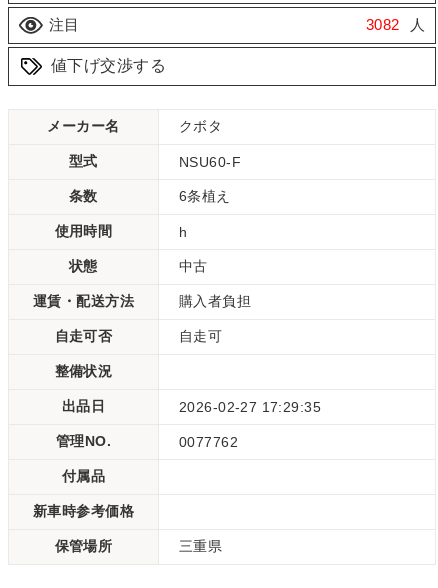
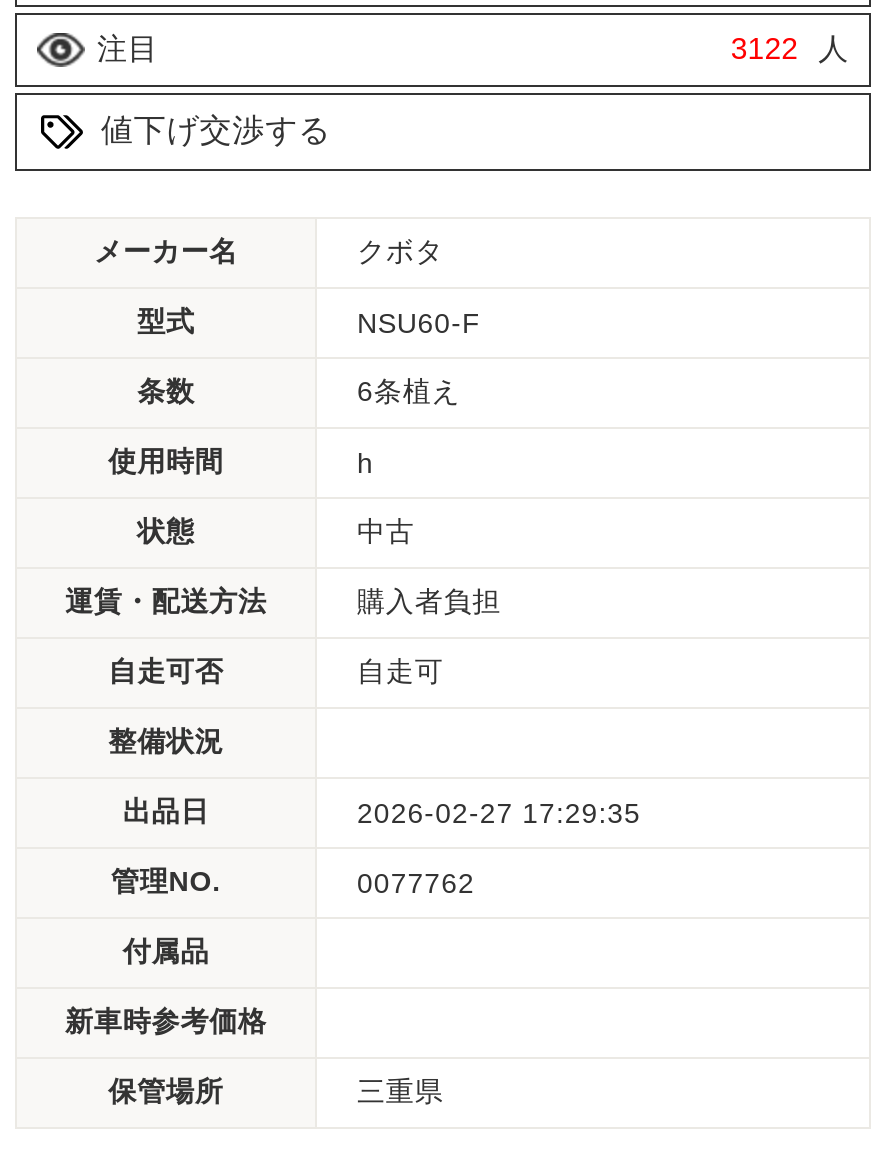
[366,16,425,33] 3082 人 -> [731,31,849,65] 3122 人

